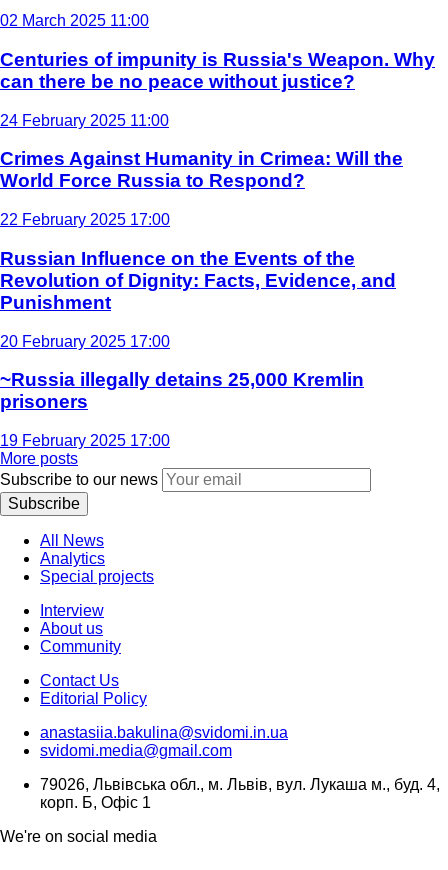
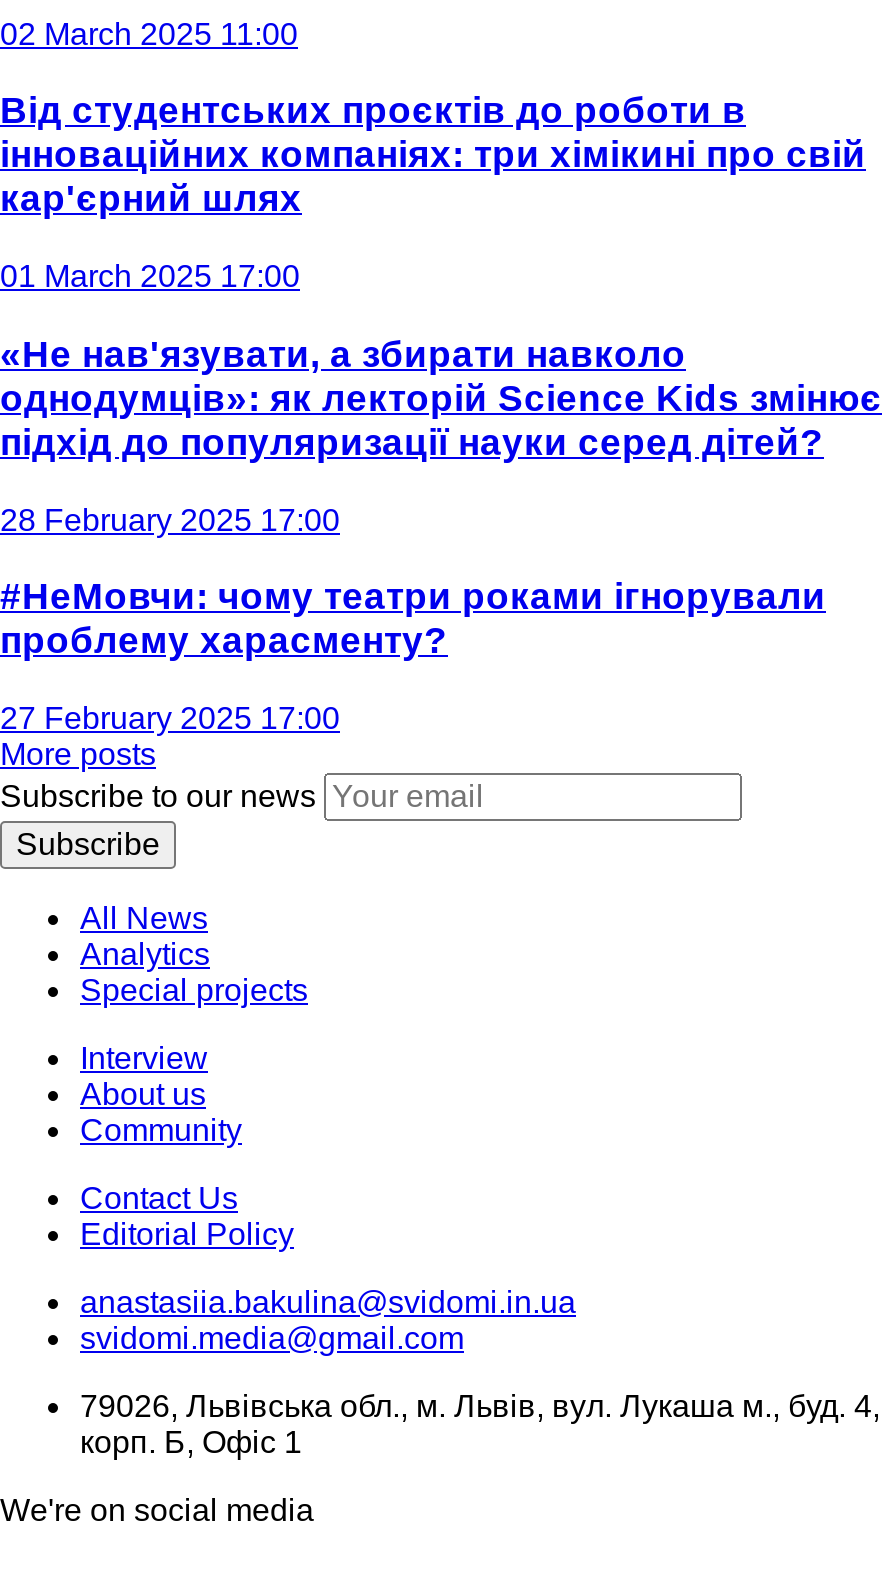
[0,49,435,449] Centuries of impunity is Russia's Weapon. Why | can there be no peace without justice? | 24 February 2025 11:00 | Crimes Against Humanity in Crimea: Will the | World Force Russia to Respond? | 22 February 2025 17:00 | Russian Influence on the Events of the | Revolution of Dignity: Facts, Evidence, and | Punishment | 20 February 2025 17:00 | ~Russia illegally detains 25,000 Kremlin | prisoners | 19 February 2025 17:00 -> [0,90,882,735] Від студентських проєктів до роботи в | інноваційних компаніях: три хімікині про свій | кар'єрний шлях | 01 March 2025 17:00 | «Не нав'язувати, а збирати навколо | однодумців»: як лекторій Science Kids змінює | підхід до популяризації науки серед дітей? | 28 February 2025 17:00 | #НеМовчи: чому театри роками ігнорували | проблему харасменту? | 27 February 2025 17:00

